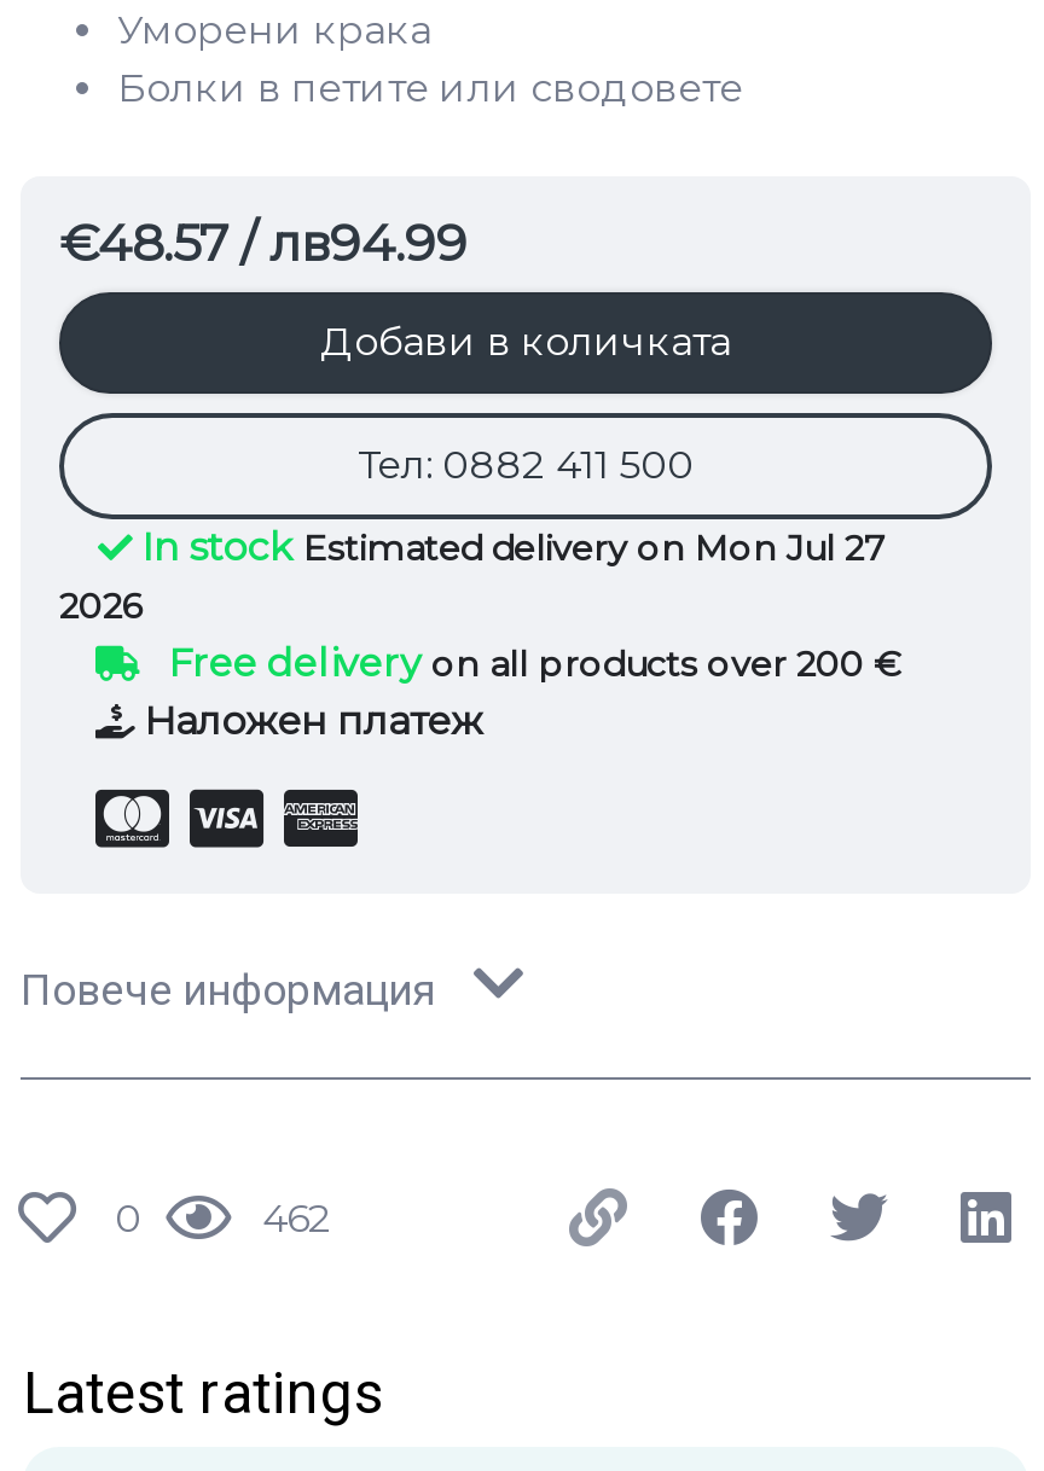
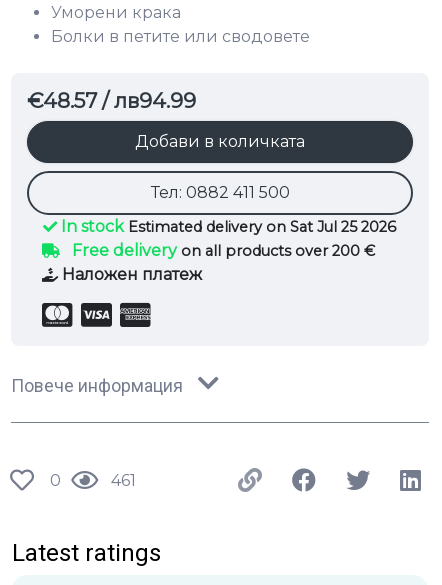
[59,524,886,628] In stock Estimated delivery on Mon Jul 27 | 2026 -> [61,217,396,236] In stock Estimated delivery on Sat Jul 25 2026
[262,1196,332,1242] 462 -> [111,471,136,490] 461

